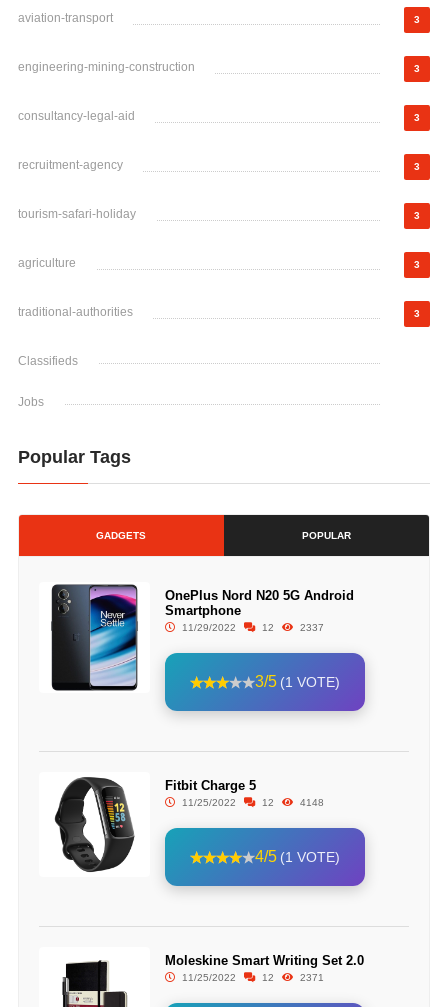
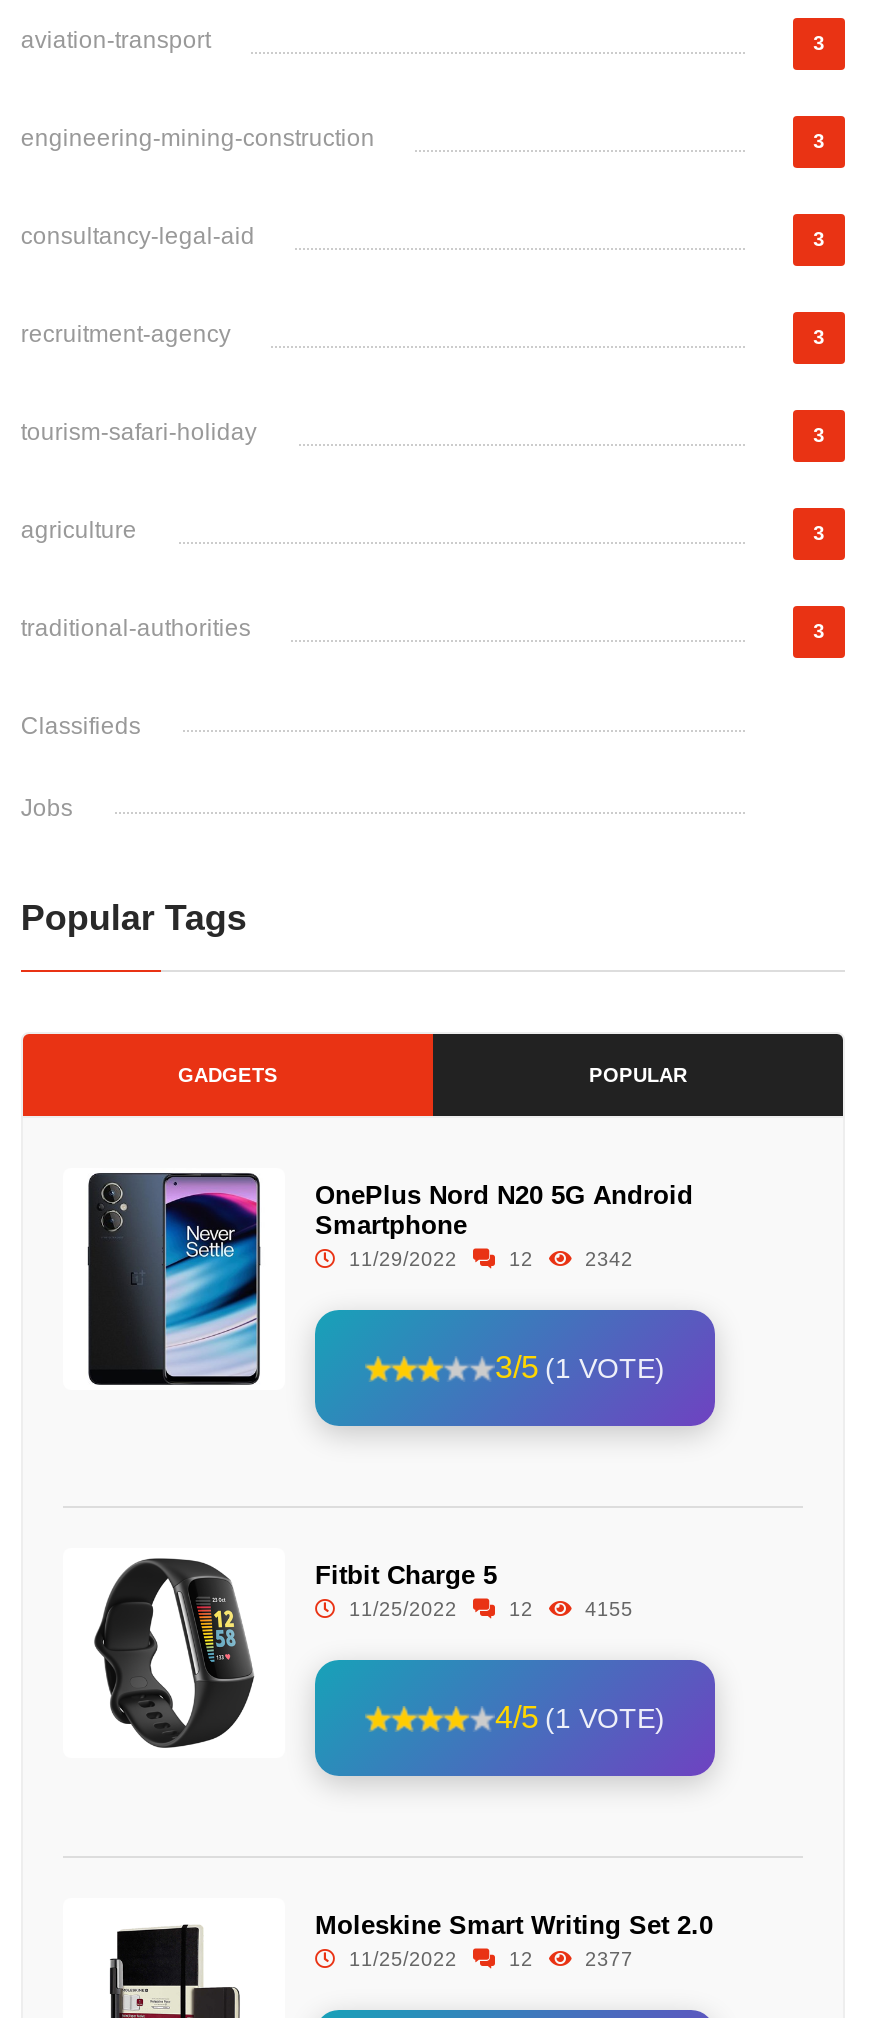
[297,622,324,633] 2337 -> [579,1248,633,1270] 2342
[297,797,324,808] 4148 -> [579,1598,633,1620] 4155
[297,972,324,983] 2371 -> [579,1948,633,1970] 2377

